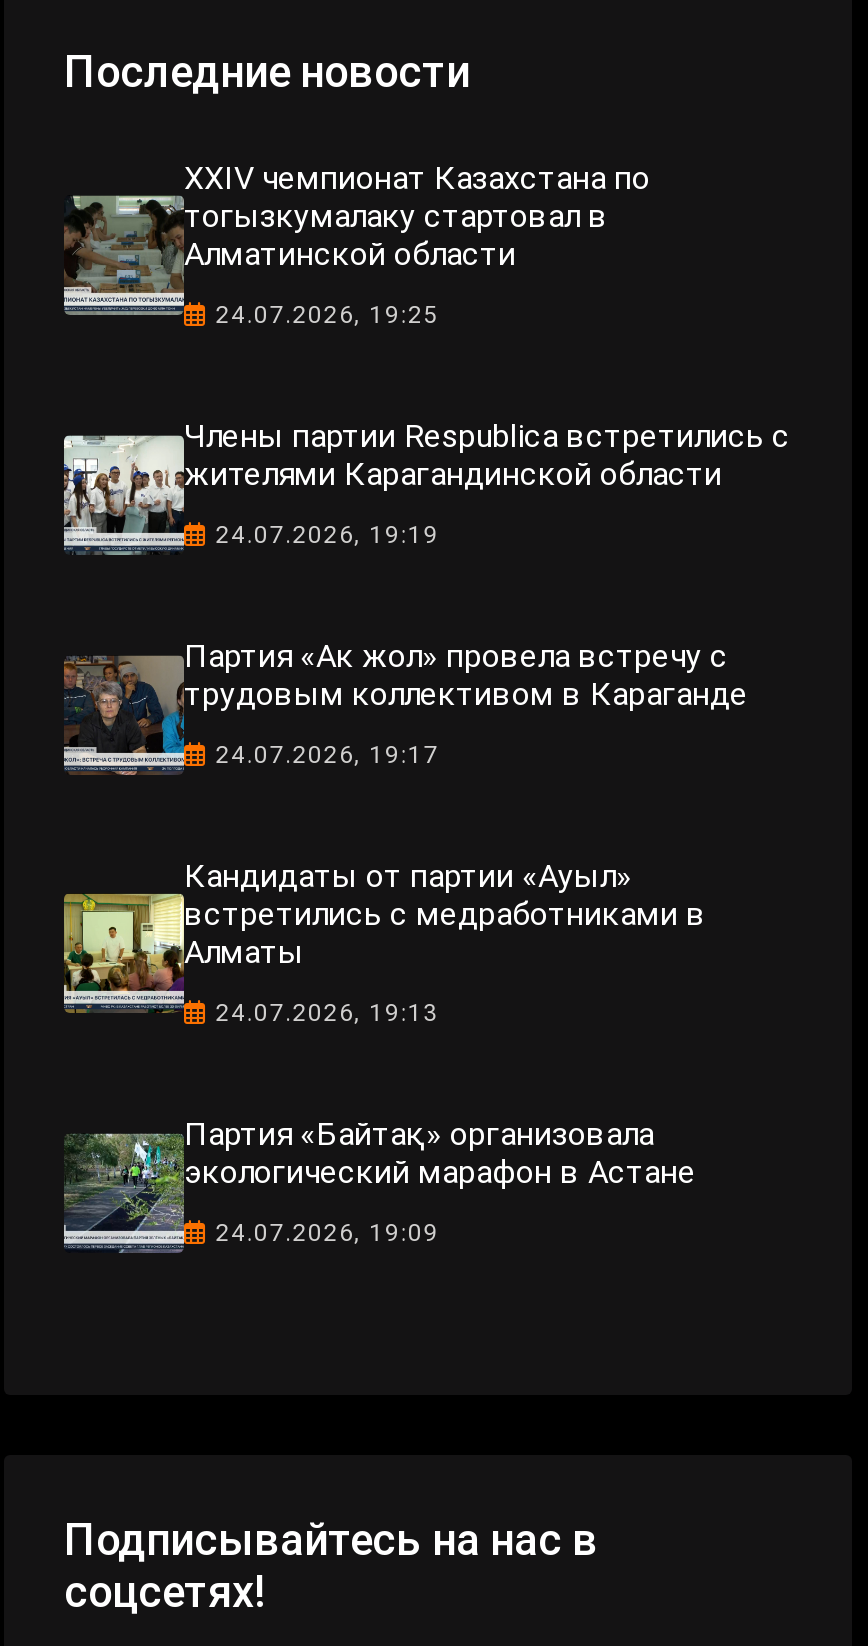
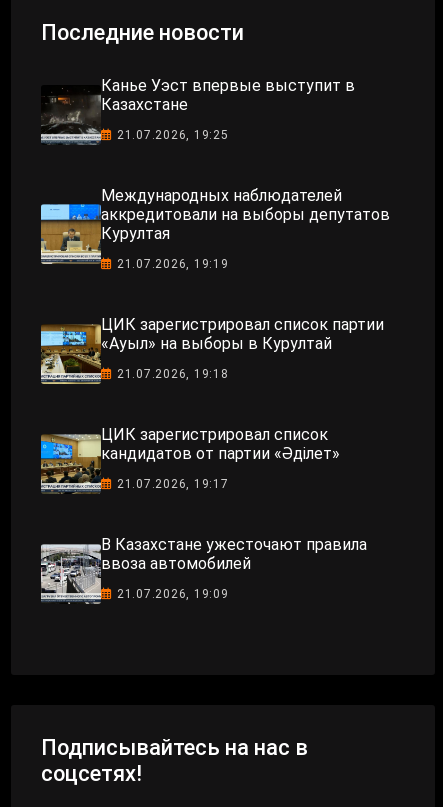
[62,159,650,325] [image] | XXIV чемпионат Казахстана по | тогызкумалаку стартовал в | Алматинской области -> [40,76,355,146] [image] | Канье Уэст впервые выступит в | Казахстане
[216,301,439,329] 24.07.2026, 19:25 -> [117,128,228,142] 21.07.2026, 19:25
[62,417,790,557] [image] | Члены партии Respublica встретились с | жителями Карагандинской области -> [40,186,390,269] [image] | Международных наблюдателей | аккредитовали на выборы депутатов | Курултая
[216,521,439,549] 24.07.2026, 19:19 -> [117,257,228,271] 21.07.2026, 19:19
[62,637,748,775] [image] | Партия «Ак жол» провела встречу с | трудовым коллективом в Караганде -> [40,315,384,385] [image] | ЦИК зарегистрировал список партии | «Ауыл» на выборы в Курултай
[216,741,439,769] 24.07.2026, 19:17 -> [117,367,228,381] 21.07.2026, 19:18
[62,857,706,1023] [image] | Кандидаты от партии «Ауыл» | встретились с медработниками в | Алматы -> [40,425,340,495] [image] | ЦИК зарегистрировал список | кандидатов от партии «Әділет»
[216,999,439,1027] 24.07.2026, 19:13 -> [117,477,228,491] 21.07.2026, 19:17
[64,1115,696,1253] [image] | Партия «Байтақ» организовала | экологический марафон в Астане -> [40,535,367,603] [image] | В Казахстане ужесточают правила | ввоза автомобилей
[216,1219,439,1247] 24.07.2026, 19:09 -> [117,587,228,601] 21.07.2026, 19:09

